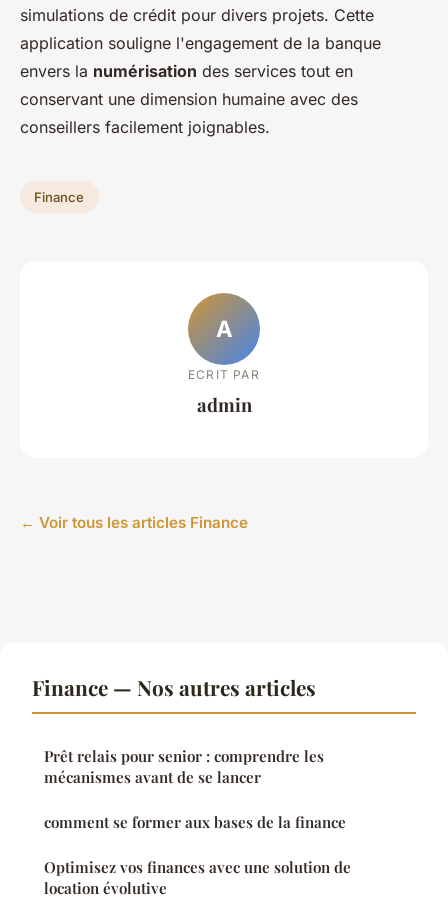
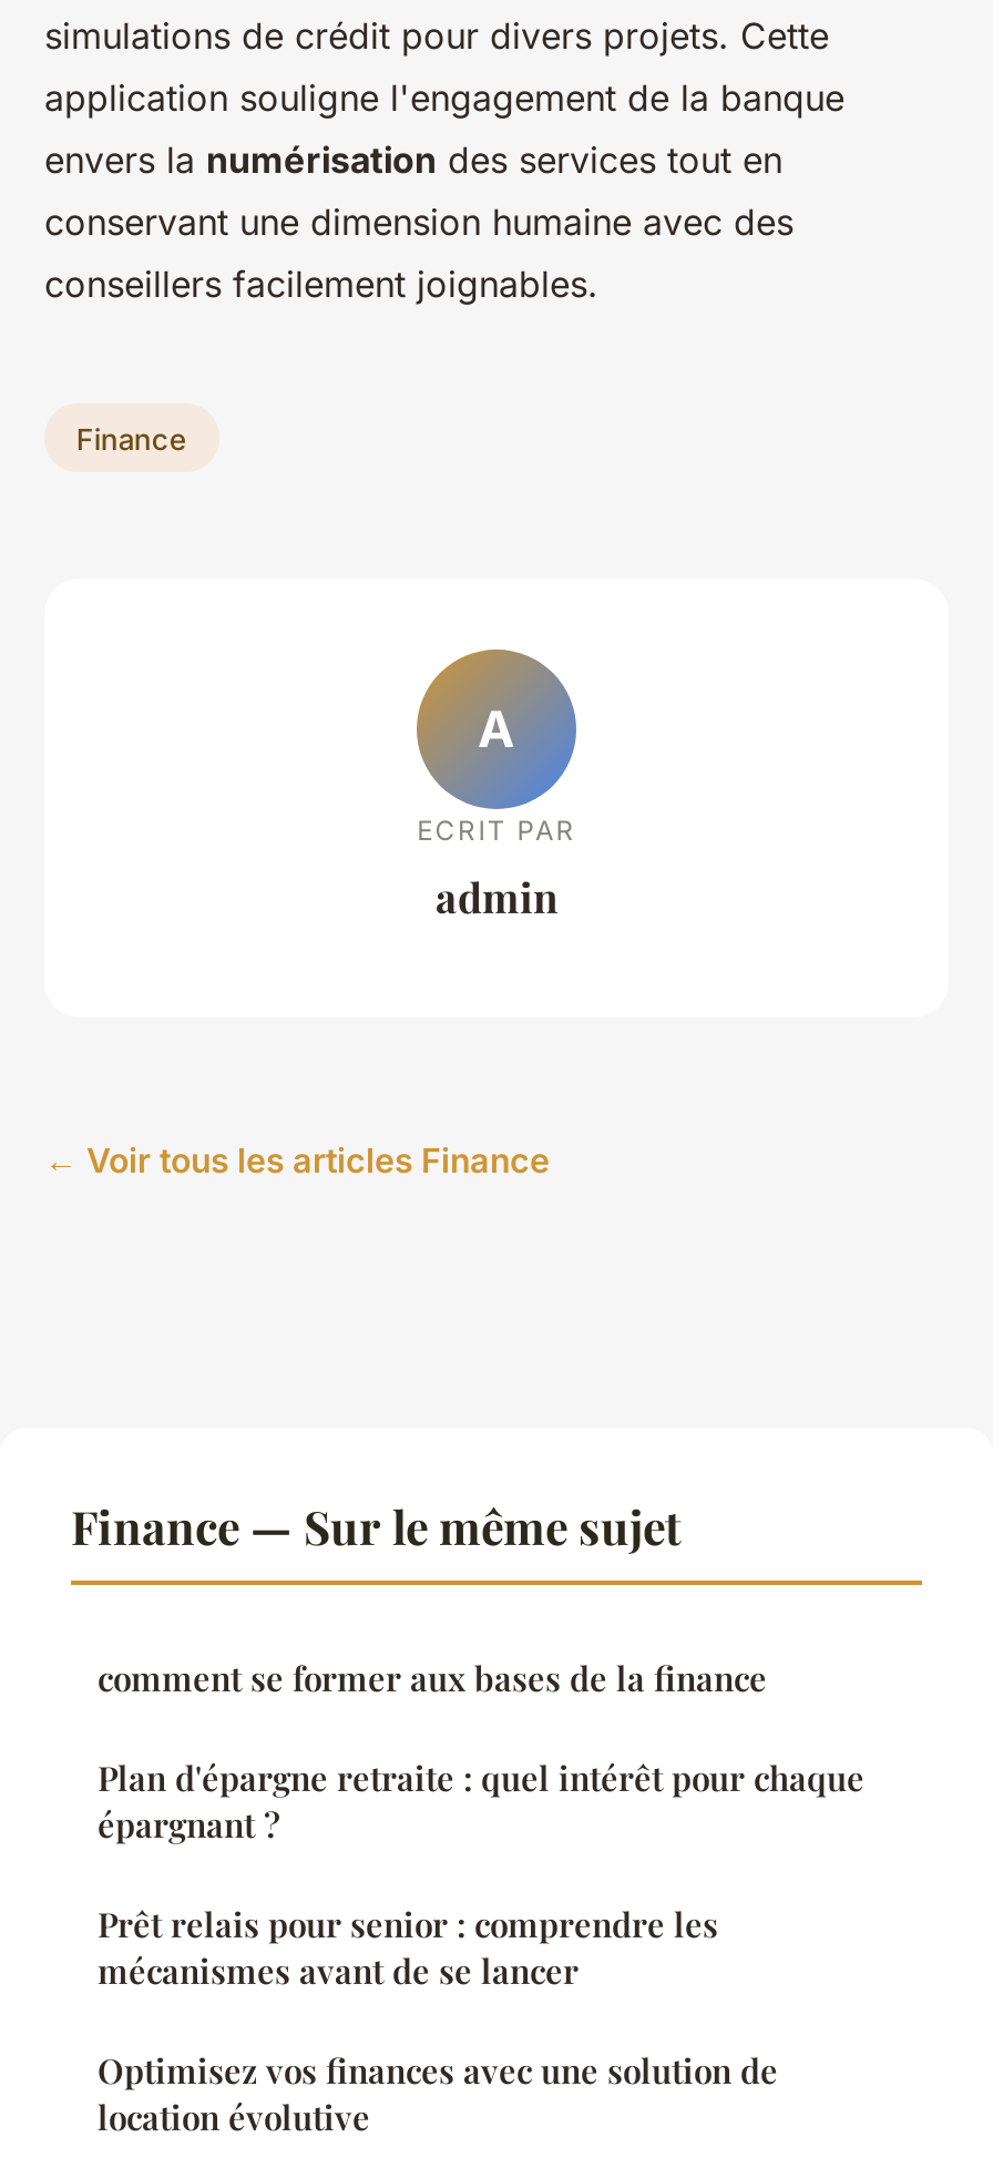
[32,673,316,701] Finance — Nos autres articles -> [71,1493,864,1845] Finance — Sur le même sujet | Plan d'épargne retraite : quel intérêt pour chaque | épargnant ?
moved [44,746,324,787] -> [98,1901,718,1992]: Prêt relais pour senior : comprendre les | mécanismes avant de se lancer
moved [44,812,346,832] -> [98,1655,767,1699]: comment se former aux bases de la finance

